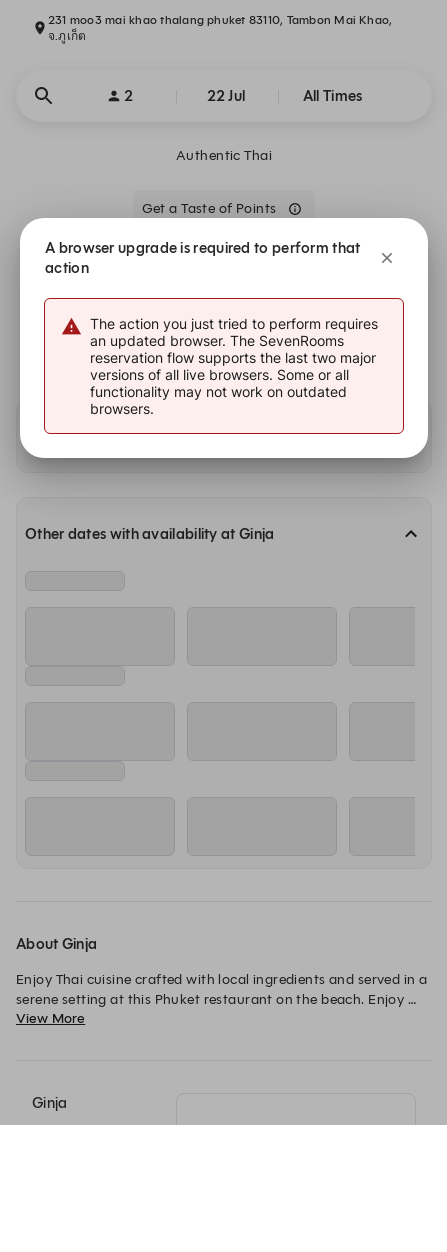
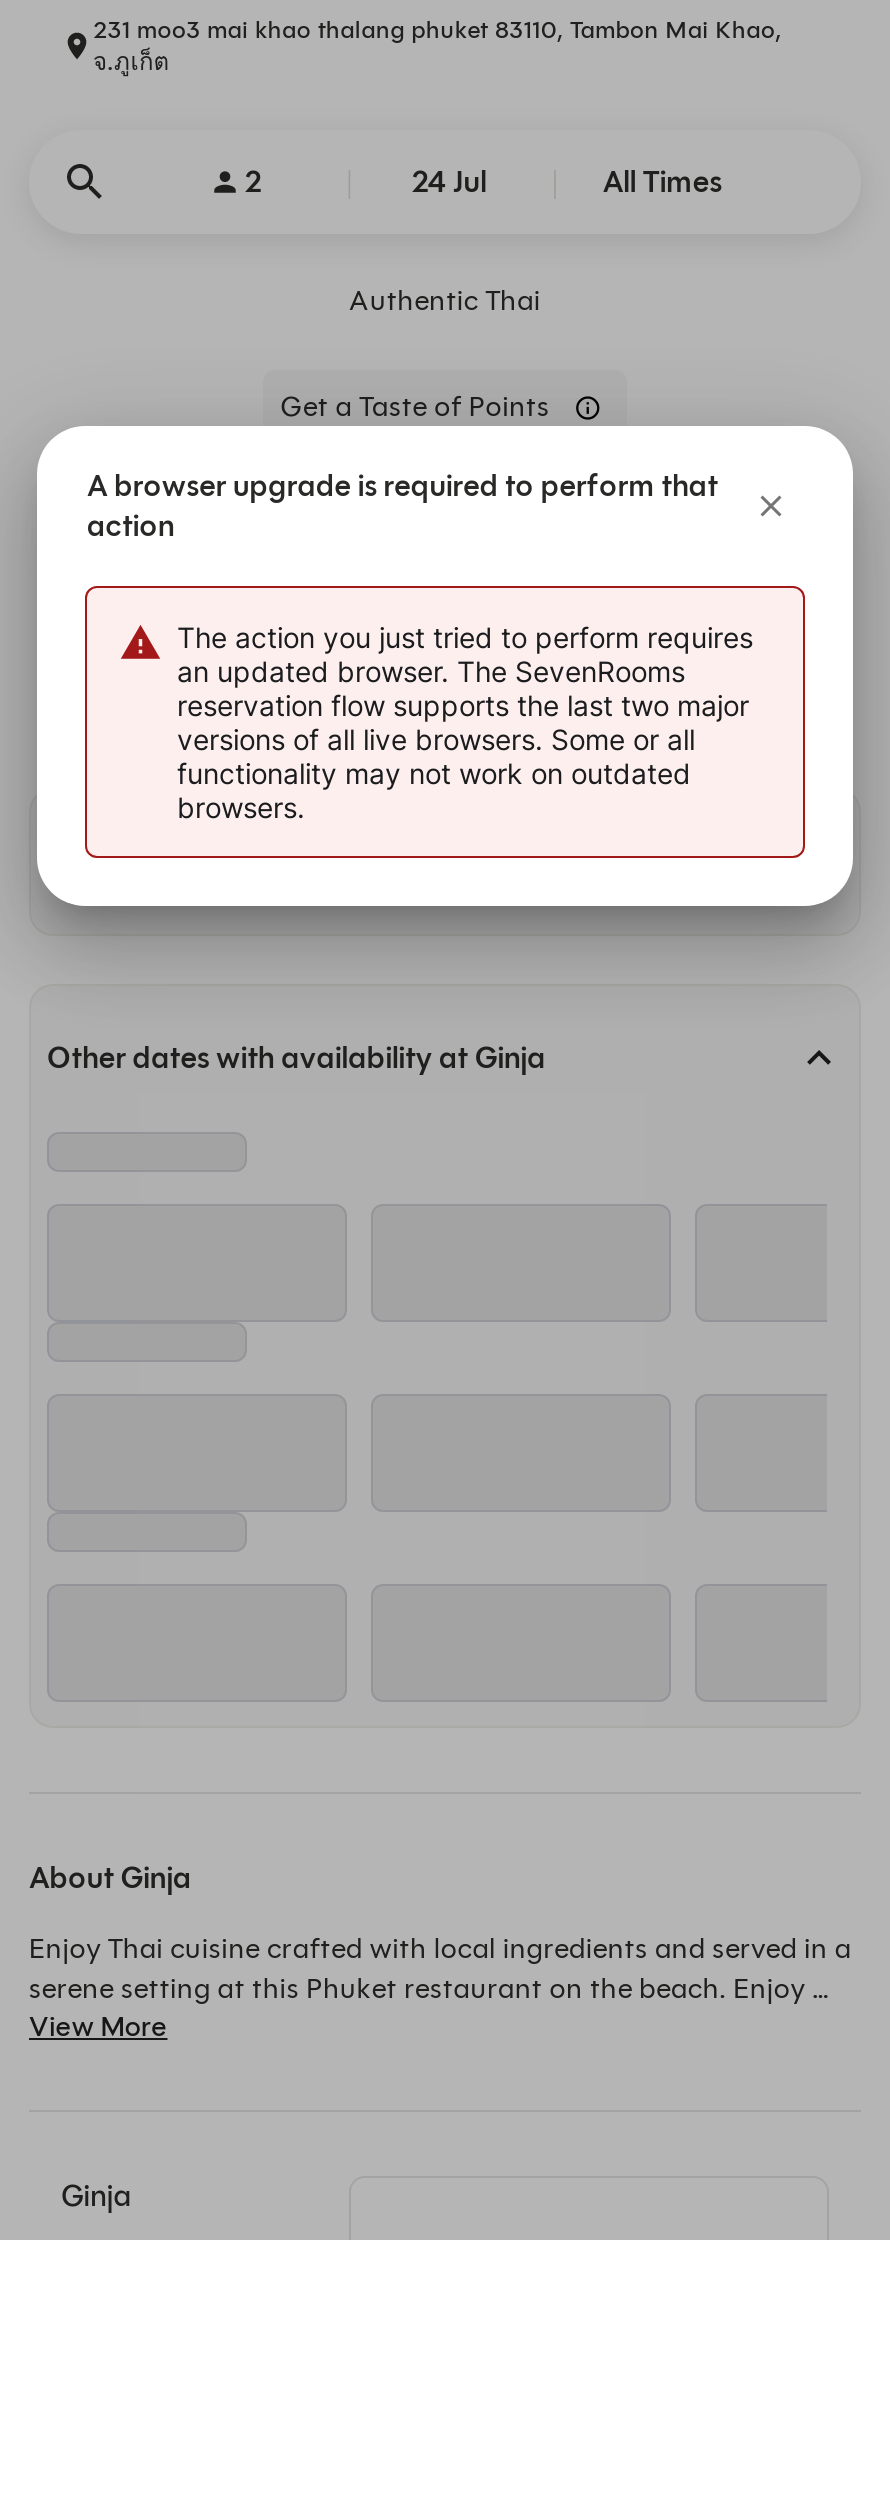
[207,87,245,105] 22 Jul -> [411,164,487,200] 24 Jul

